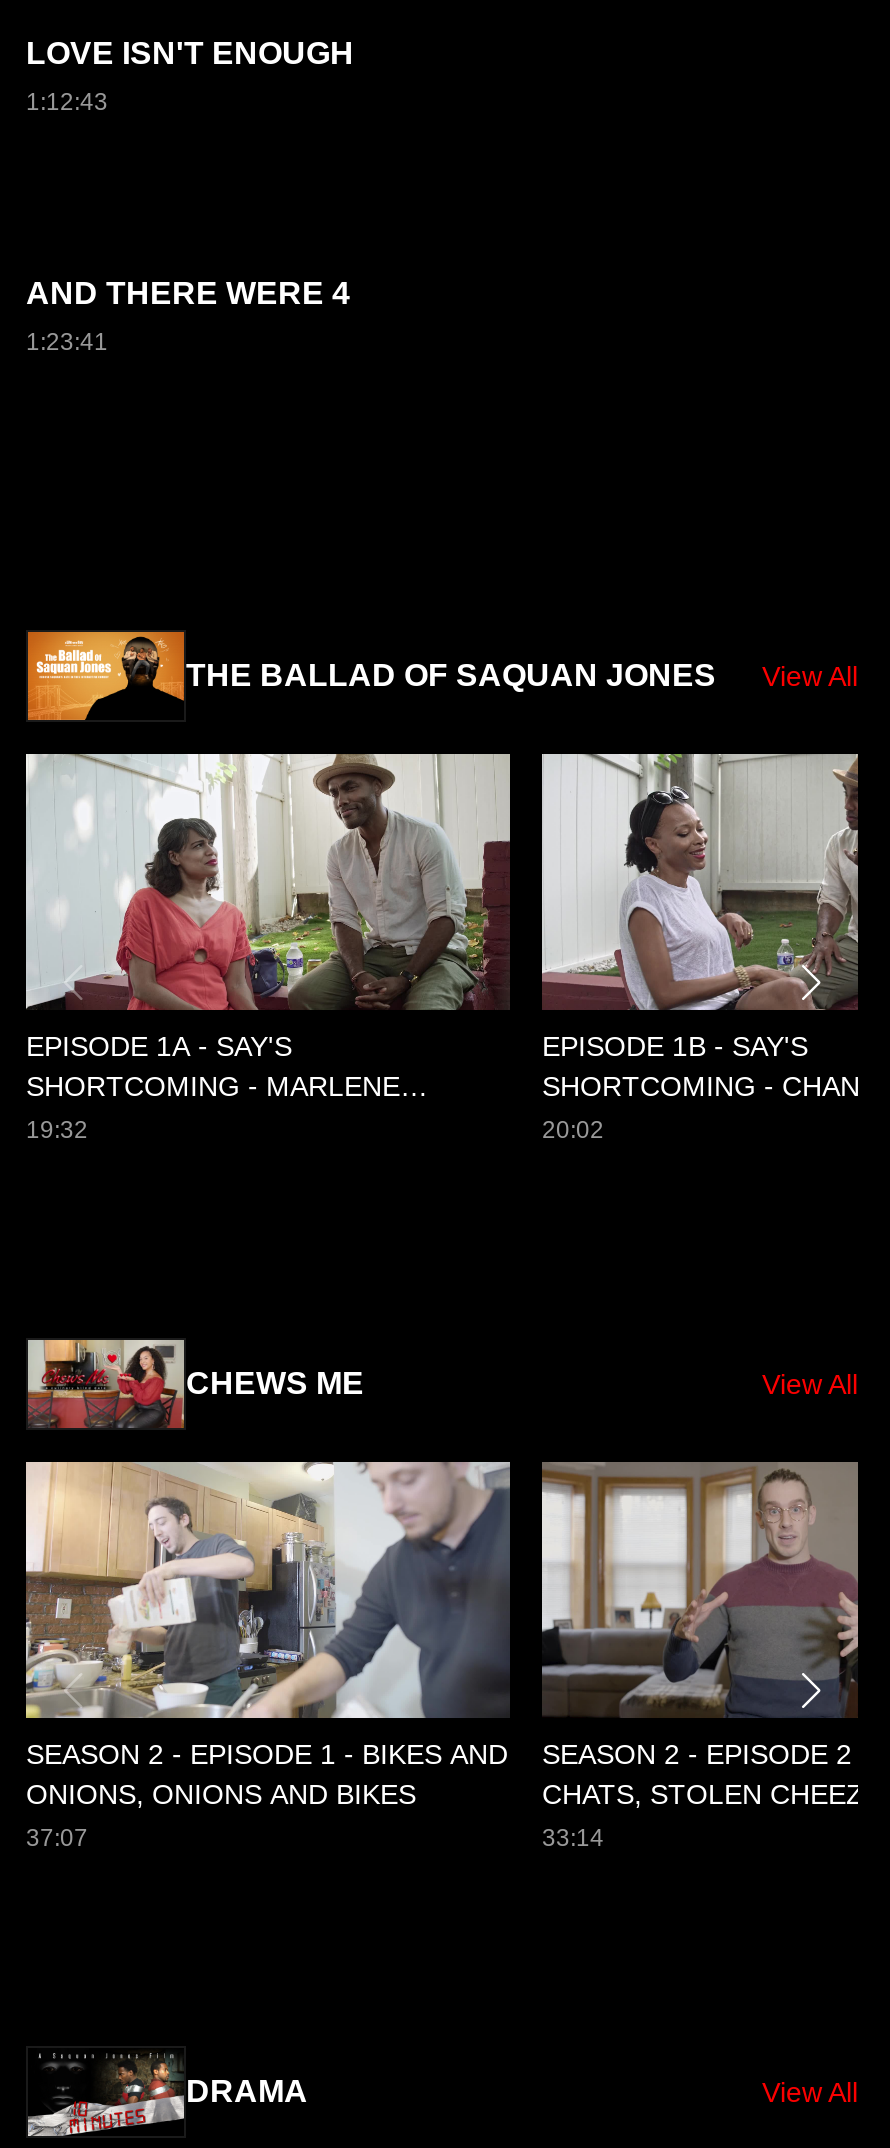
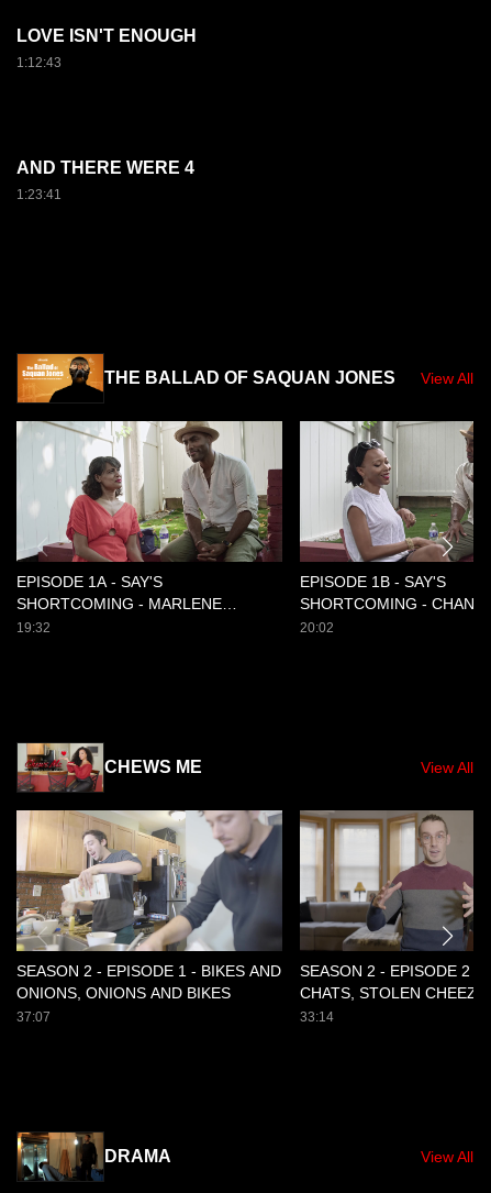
[26,2048,186,2138] [image] -> [16,1131,104,1181] [image]

